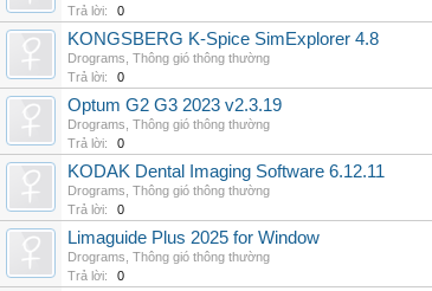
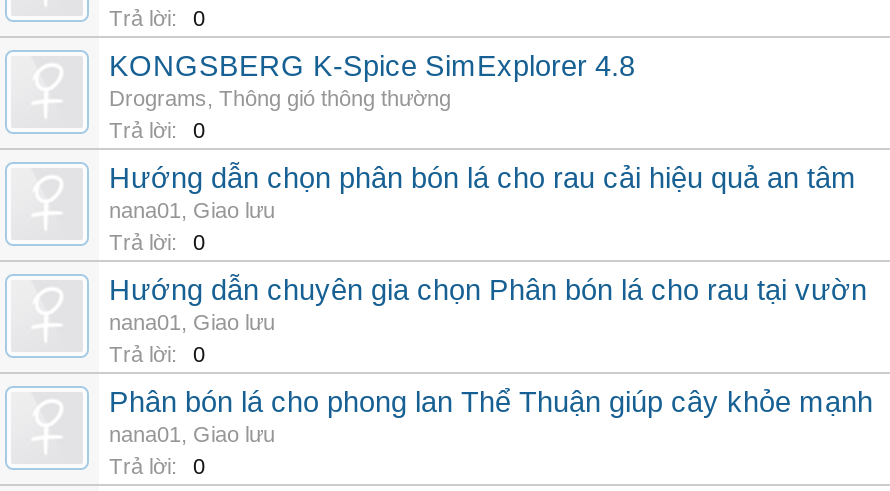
[67,96,282,131] Optum G2 G3 2023 v2.3.19 | Drograms, Thông gió thông thường -> [109,162,857,222] Hướng dẫn chọn phân bón lá cho rau cải hiệu quả an tâm | nana01, Giao lưu
[67,162,385,198] KODAK Dental Imaging Software 6.12.11 | Drograms, Thông gió thông thường -> [109,274,867,334] Hướng dẫn chuyên gia chọn Phân bón lá cho rau tại vườn | nana01, Giao lưu
[67,228,320,264] Limaguide Plus 2025 for Window | Drograms, Thông gió thông thường -> [109,386,873,446] Phân bón lá cho phong lan Thể Thuận giúp cây khỏe mạnh | nana01, Giao lưu

